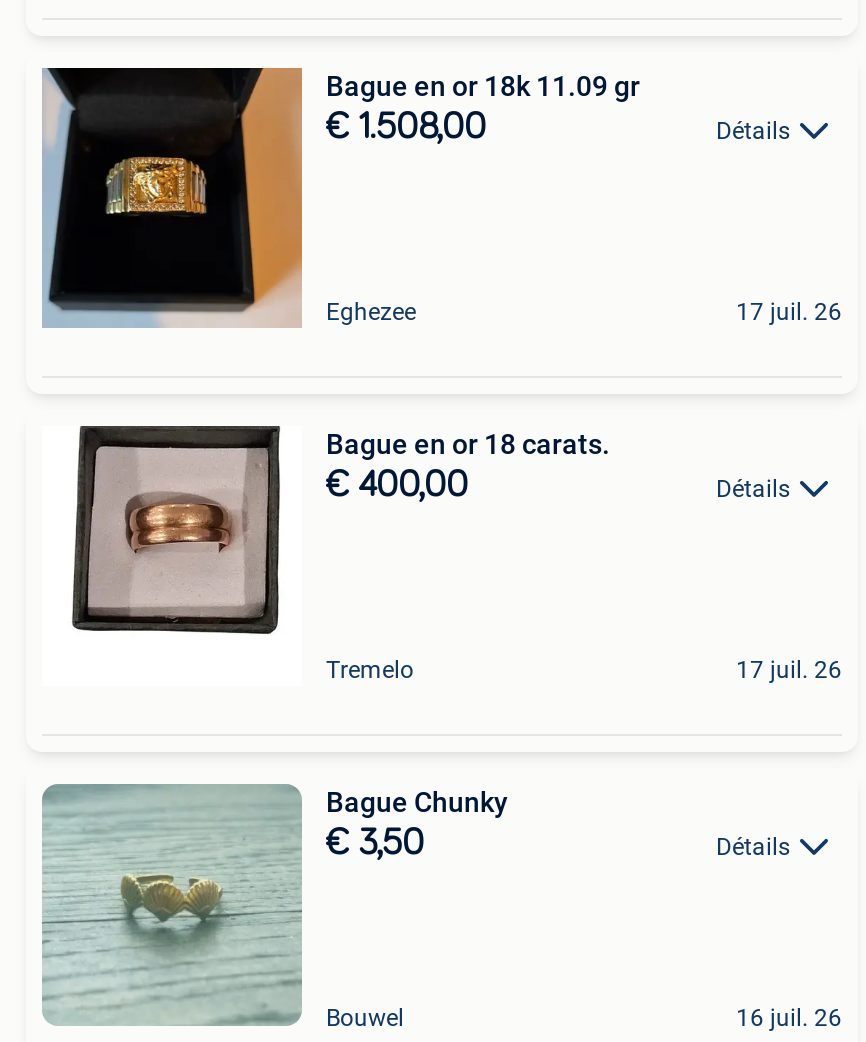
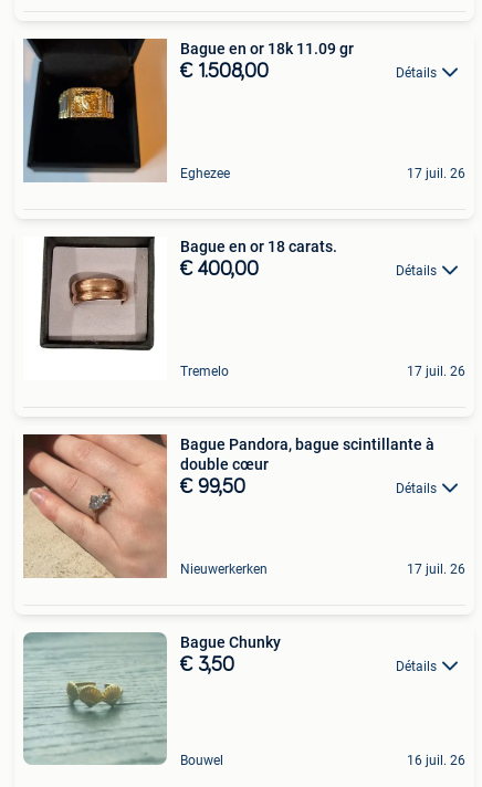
none -> [22,433,437,579] [image] | Bague Pandora, bague scintillante à | double cœur | € 99,50 | Détails
none -> [180,561,465,577] Nieuwerkerken | 17 juil. 26

